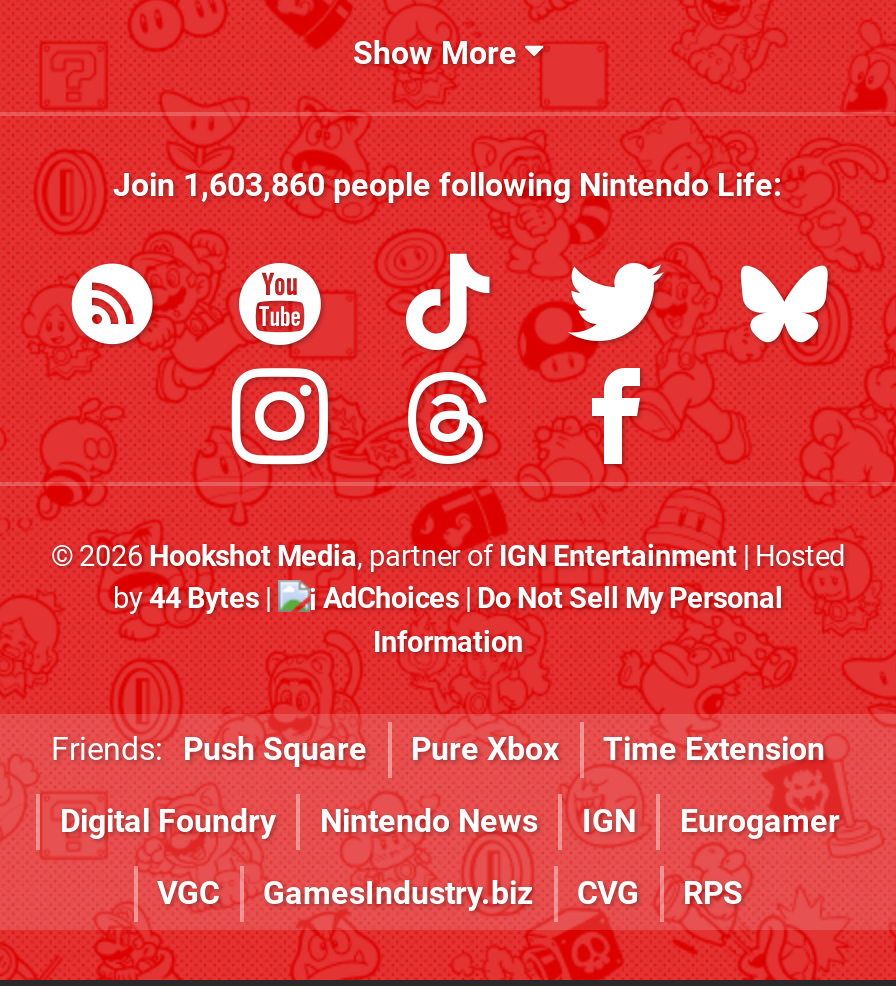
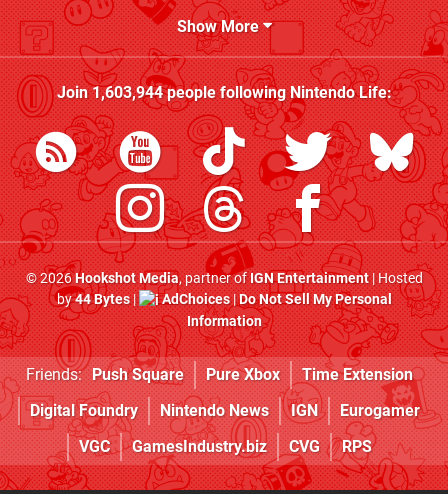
[113,166,783,204] Join 1,603,860 people following Nintendo Life: -> [56,83,391,102] Join 1,603,944 people following Nintendo Life:

